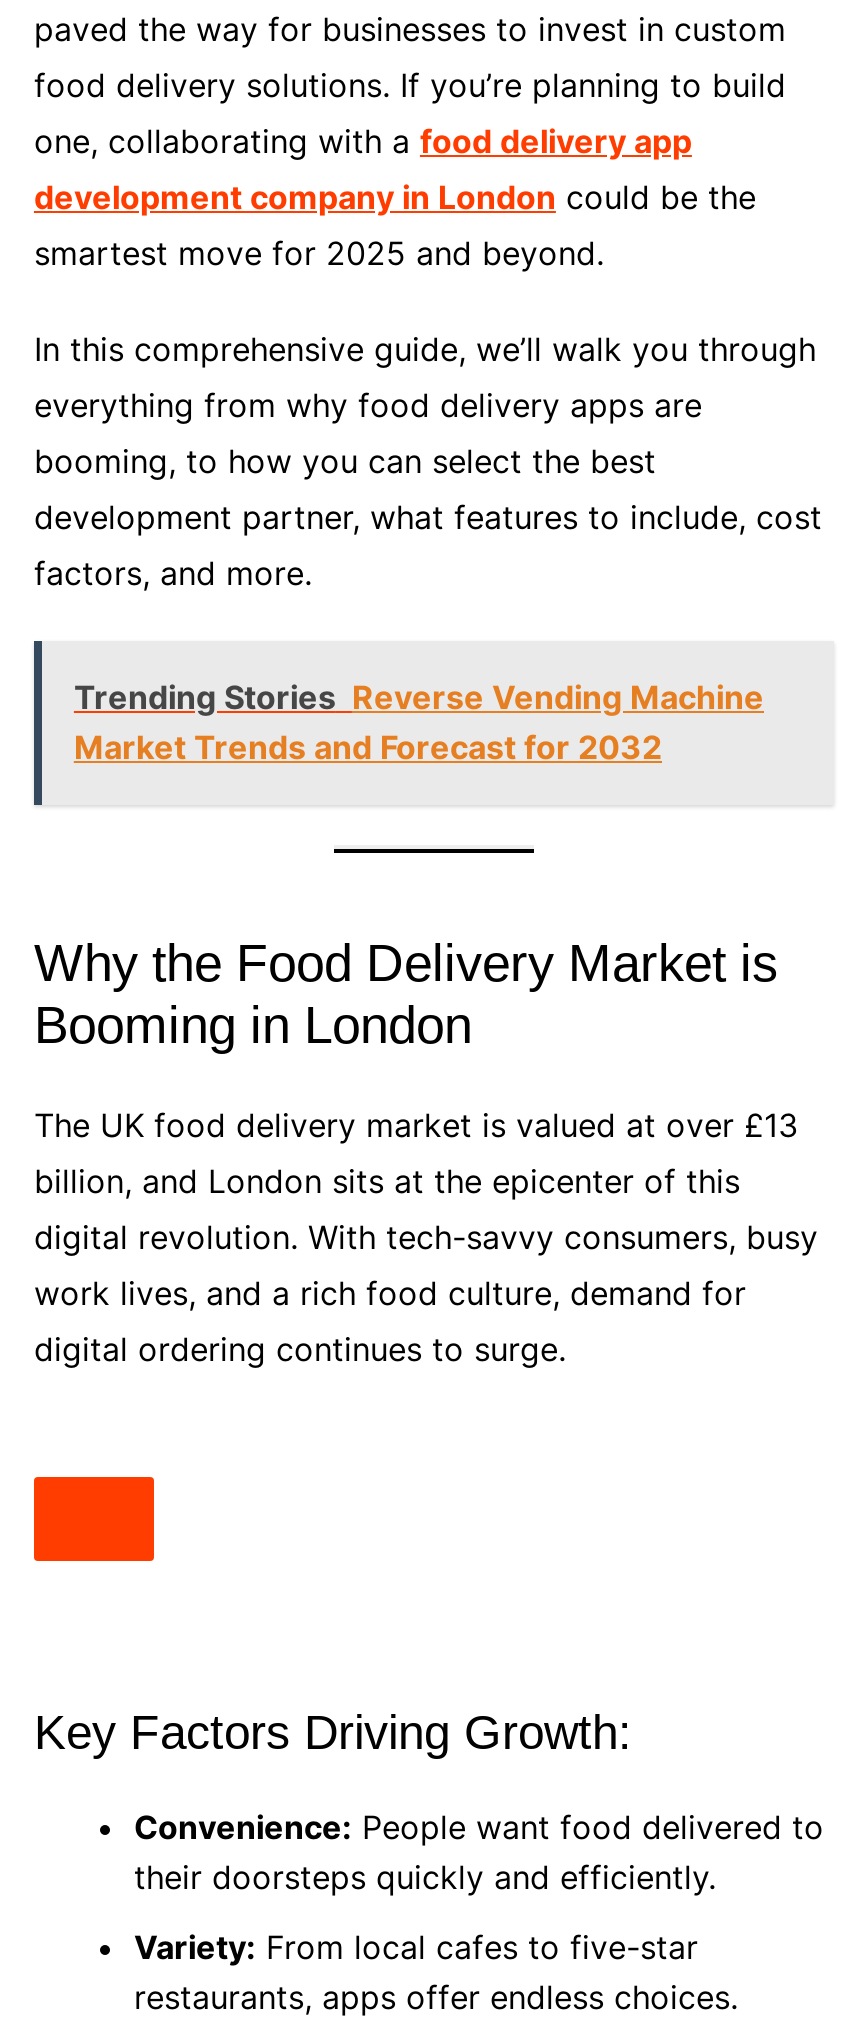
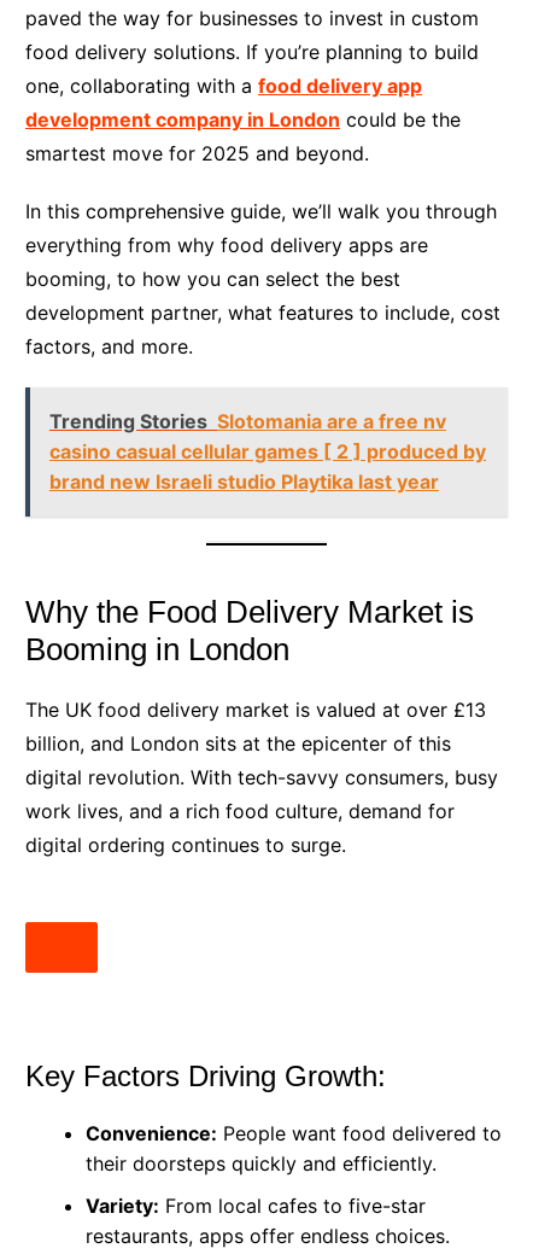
[74,677,764,767] Trending Stories Reverse Vending Machine | Market Trends and Forecast for 2032 -> [49,409,486,494] Trending Stories Slotomania are a free nv | casino casual cellular games [ 2 ] produced by | brand new Israeli studio Playtika last year

